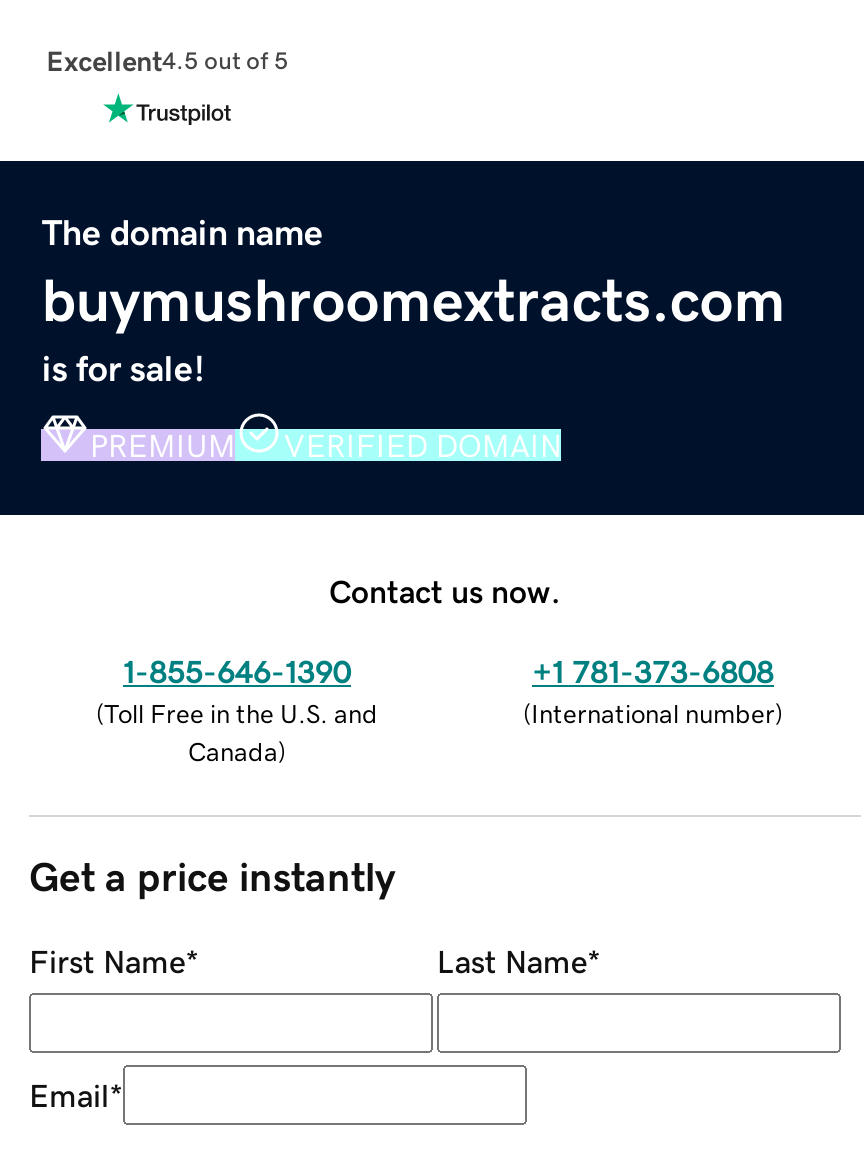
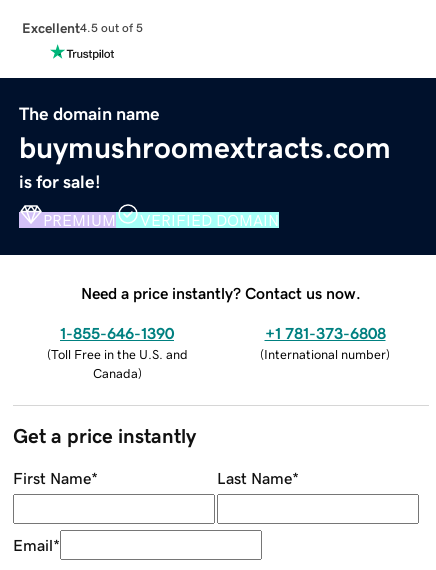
[329,574,561,606] Contact us now. -> [81,285,361,301] Need a price instantly? Contact us now.

